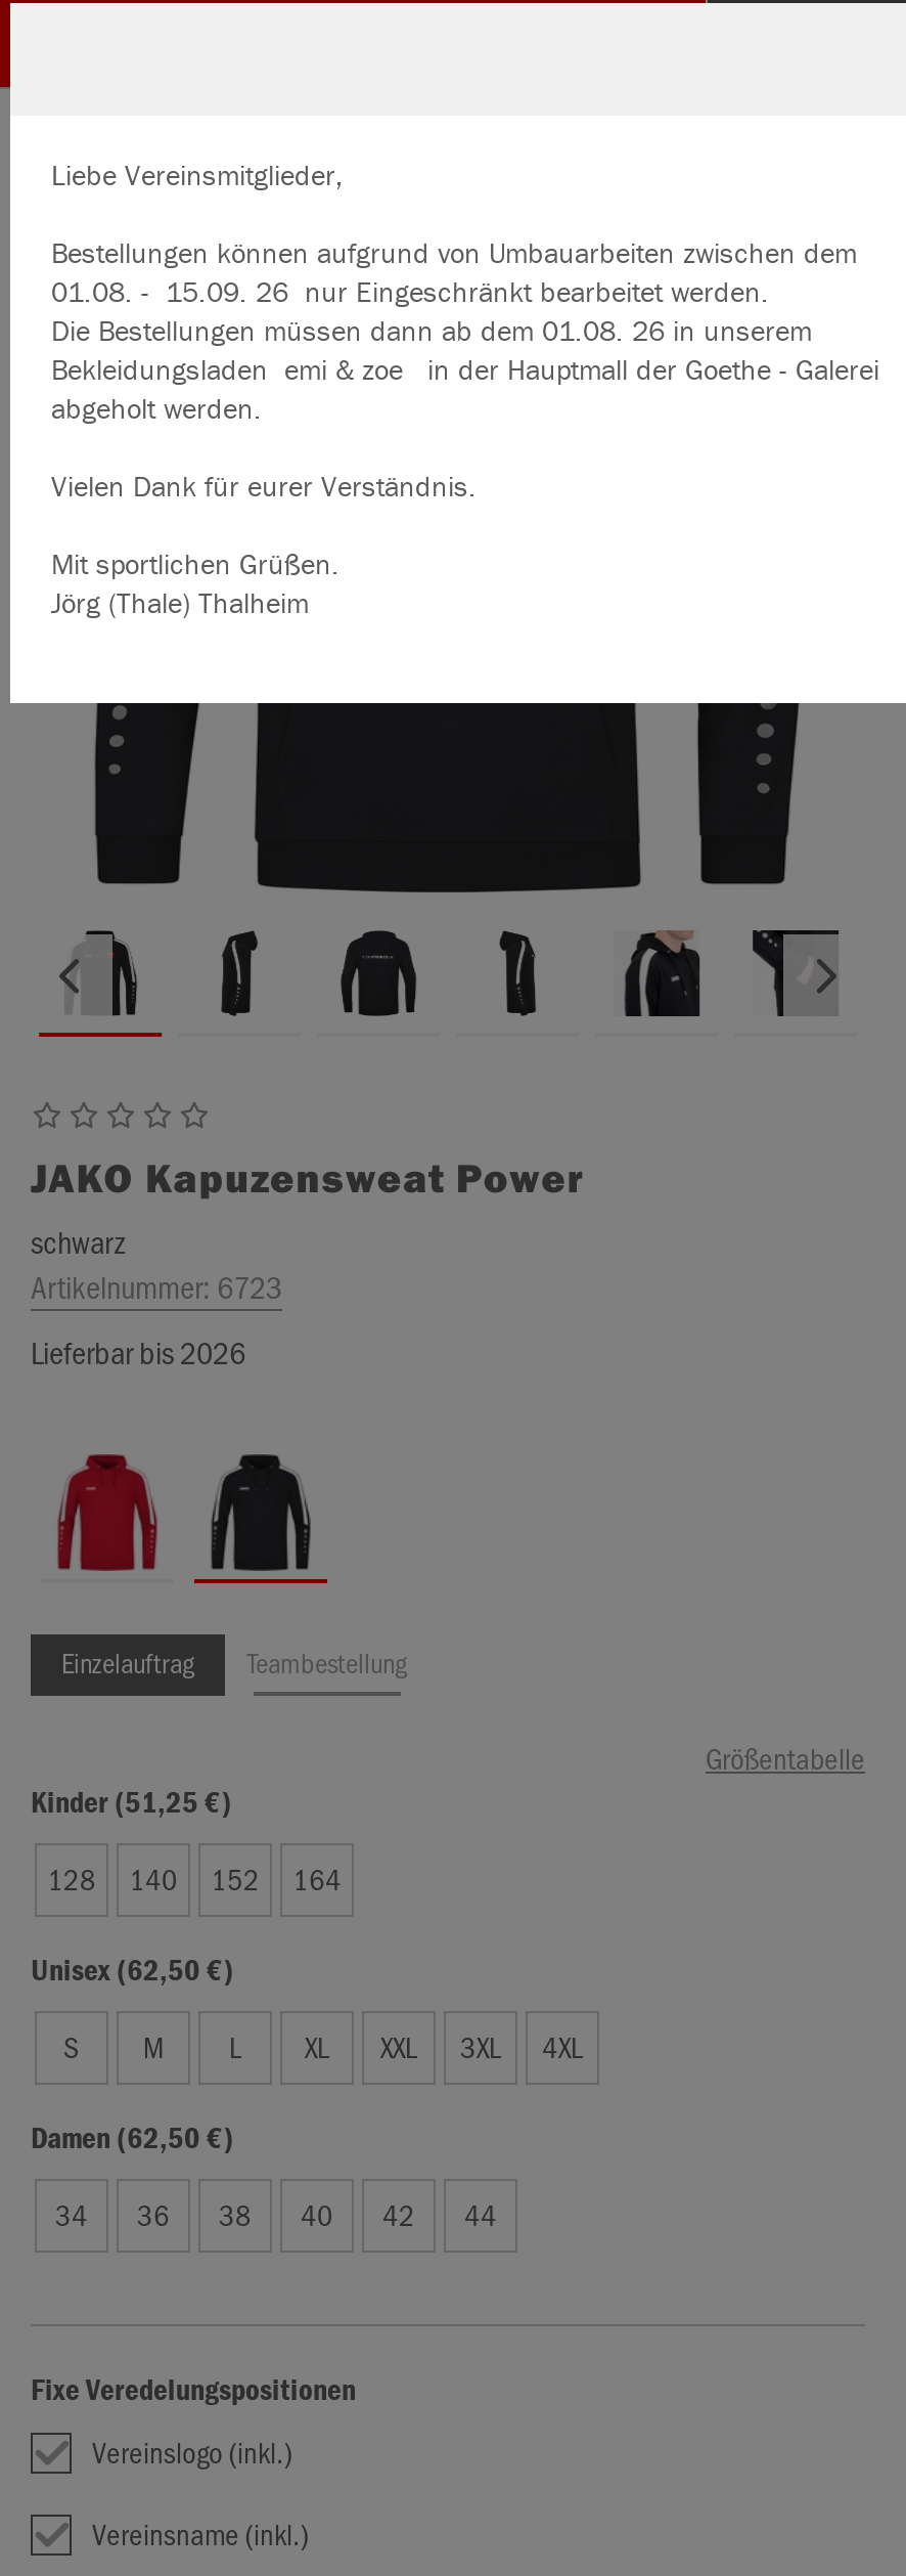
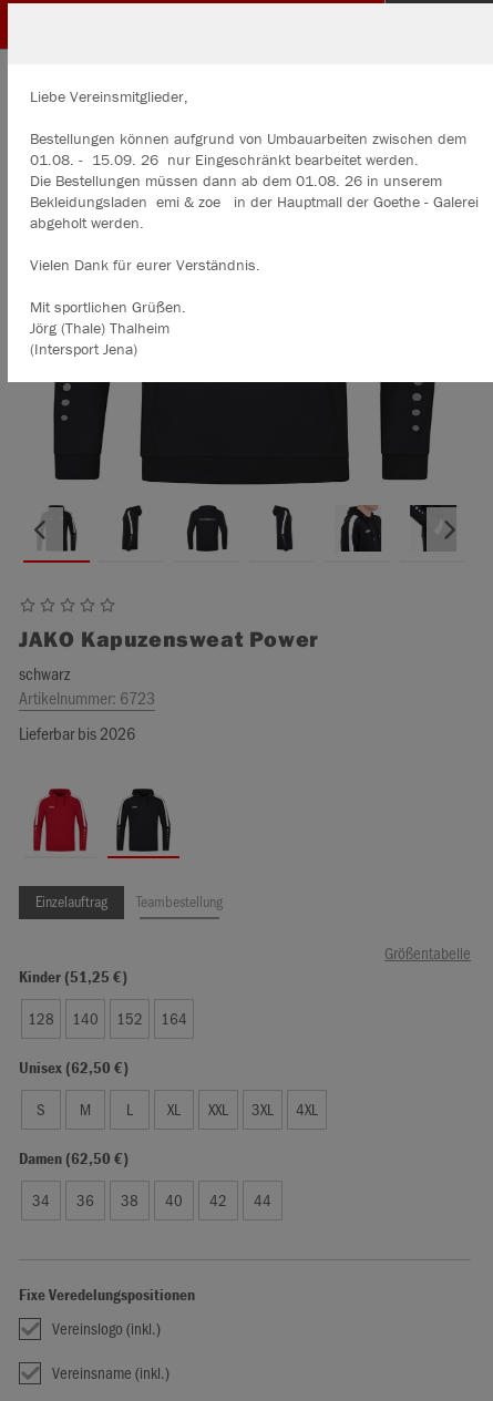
none -> [30,339,137,359] (Intersport Jena)

